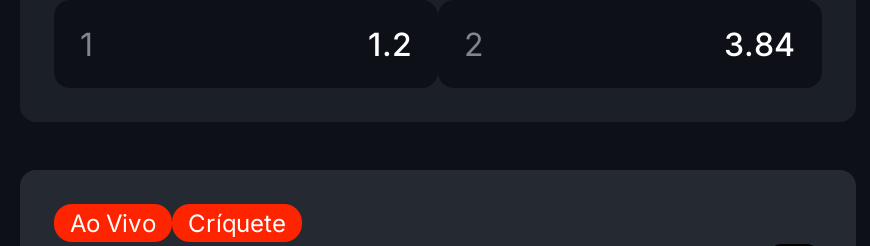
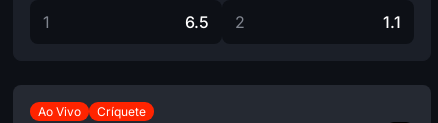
[368,24,484,64] 1.2 2 -> [185,12,245,32] 6.5 2
[724,24,796,64] 3.84 -> [383,12,401,32] 1.1

